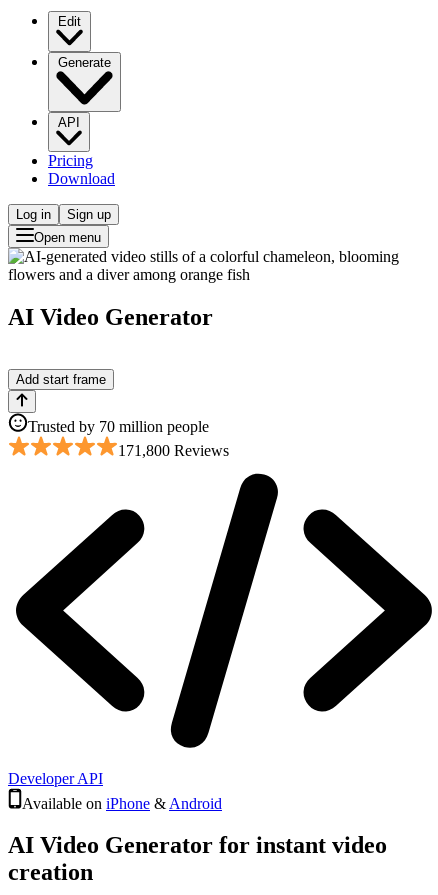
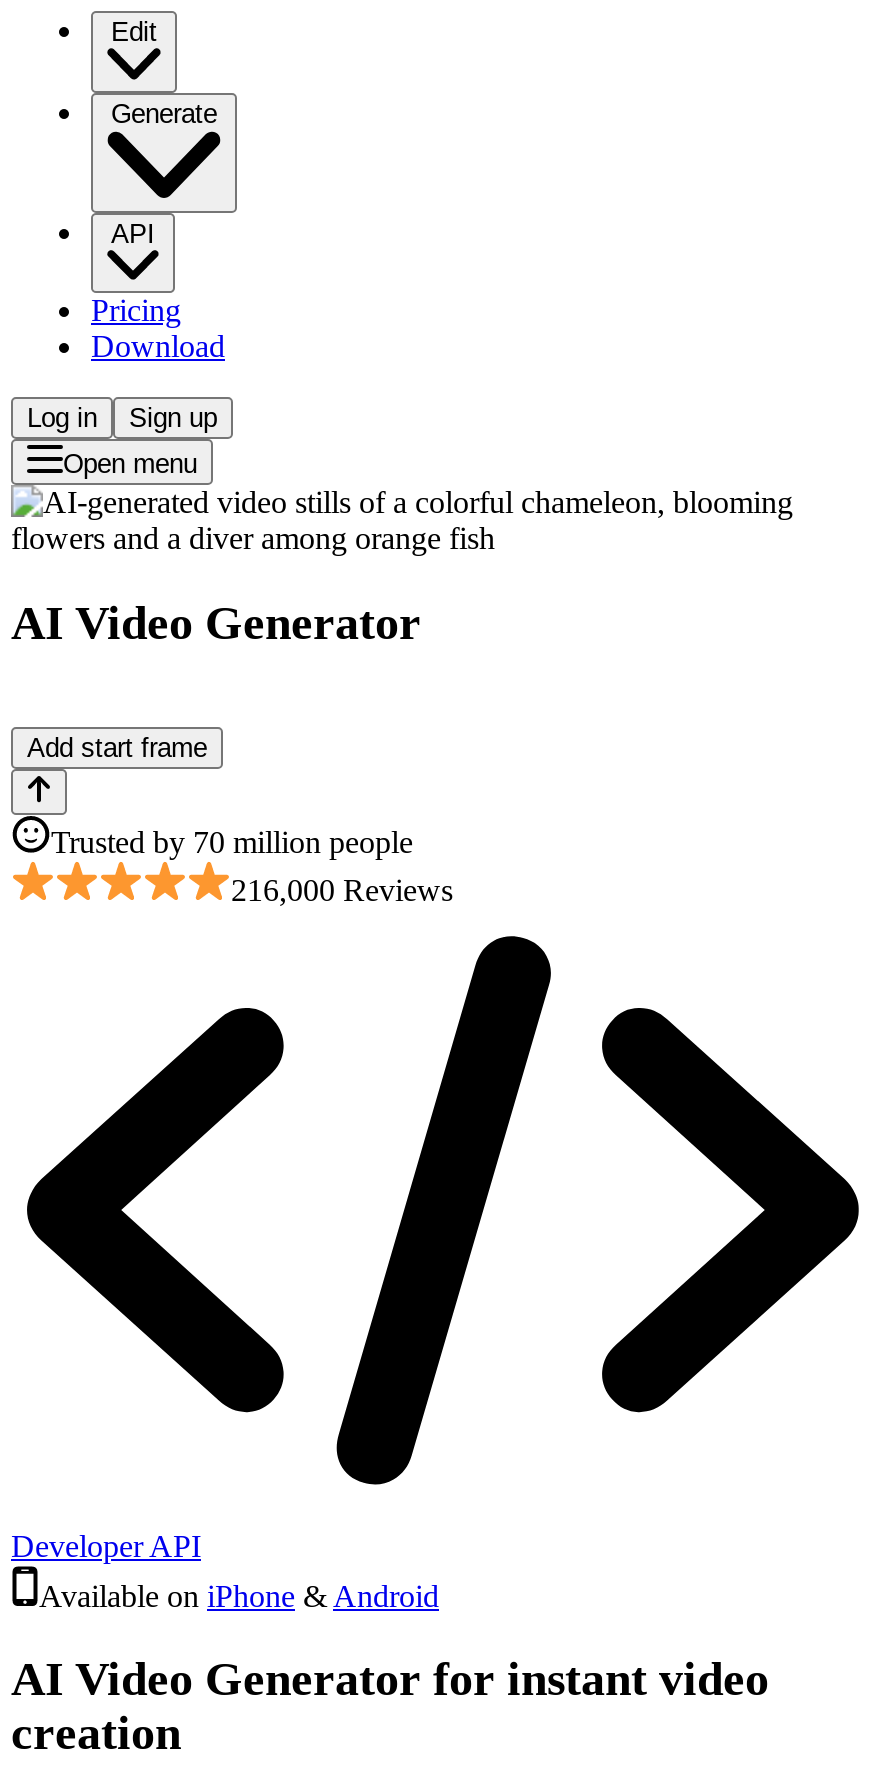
[118,442,229,459] 171,800 Reviews -> [231,872,453,906] 216,000 Reviews

